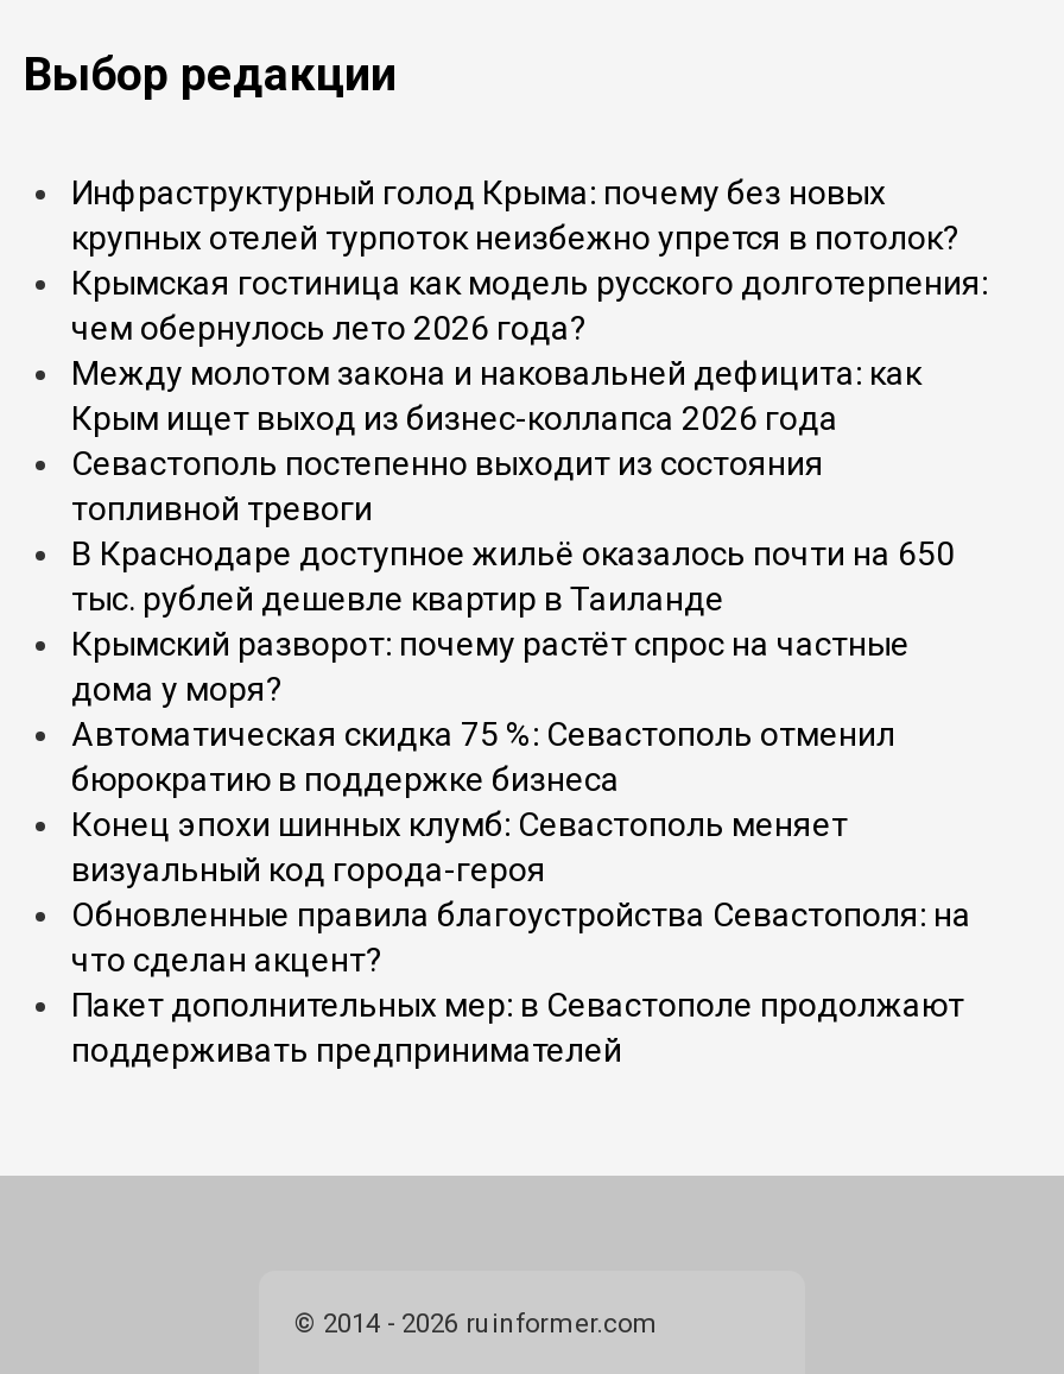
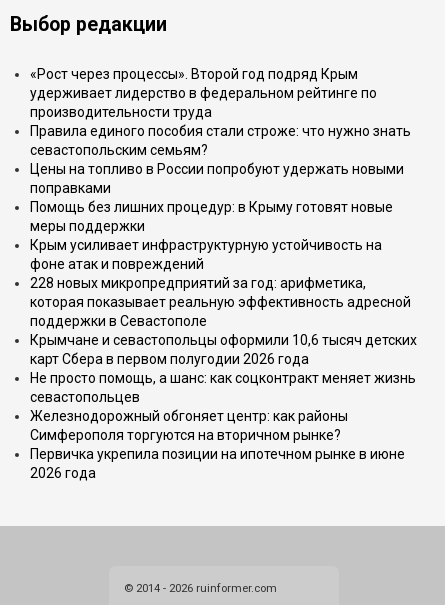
[71,173,988,1069] Инфраструктурный голод Крыма: почему без новых | крупных отелей турпоток неизбежно упрется в потолок? | Крымская гостиница как модель русского долготерпения: | чем обернулось лето 2026 года? | Между молотом закона и наковальней дефицита: как | Крым ищет выход из бизнес-коллапса 2026 года | Севастополь постепенно выходит из состояния | топливной тревоги | В Краснодаре доступное жильё оказалось почти на 650 | тыс. рублей дешевле квартир в Таиланде | Крымский разворот: почему растёт спрос на частные | дома у моря? | Автоматическая скидка 75 %: Севастополь отменил | бюрократию в поддержке бизнеса | Конец эпохи шинных клумб: Севастополь меняет | визуальный код города-героя | Обновленные правила благоустройства Севастополя: на | что сделан акцент? | Пакет дополнительных мер: в Севастополе продолжают | поддерживать предпринимателей -> [30,66,417,481] «Рост через процессы». Второй год подряд Крым | удерживает лидерство в федеральном рейтинге по | производительности труда | Правила единого пособия стали строже: что нужно знать | севастопольским семьям? | Цены на топливо в России попробуют удержать новыми | поправками | Помощь без лишних процедур: в Крыму готовят новые | меры поддержки | Крым усиливает инфраструктурную устойчивость на | фоне атак и повреждений | 228 новых микропредприятий за год: арифметика, | которая показывает реальную эффективность адресной | поддержки в Севастополе | Крымчане и севастопольцы оформили 10,6 тысяч детских | карт Сбера в первом полугодии 2026 года | Не просто помощь, а шанс: как соцконтракт меняет жизнь | севастопольцев | Железнодорожный обгоняет центр: как районы | Симферополя торгуются на вторичном рынке? | Первичка укрепила позиции на ипотечном рынке в июне | 2026 года

